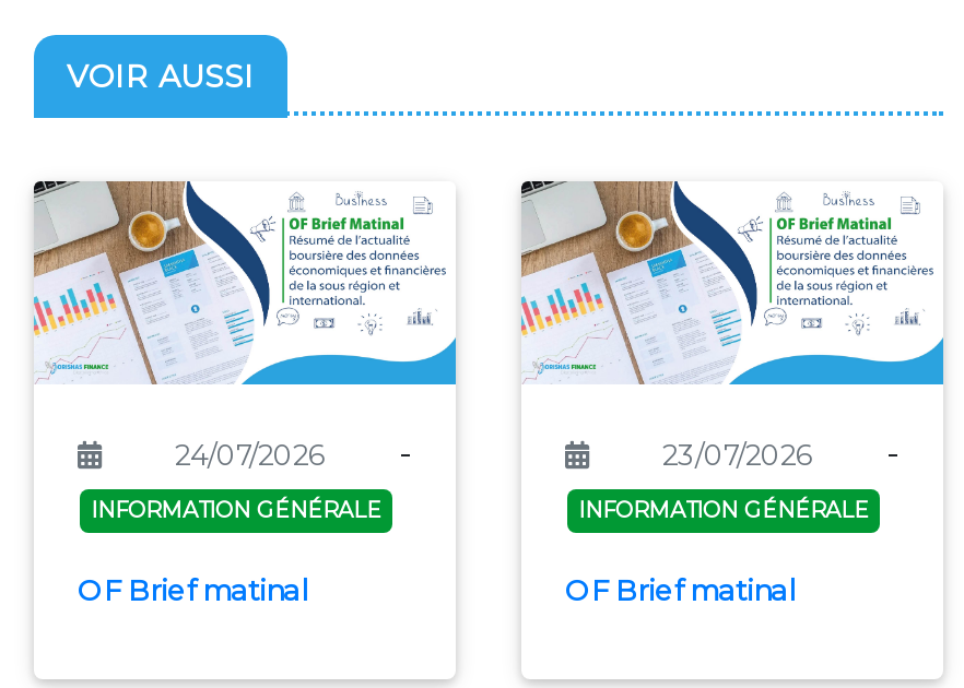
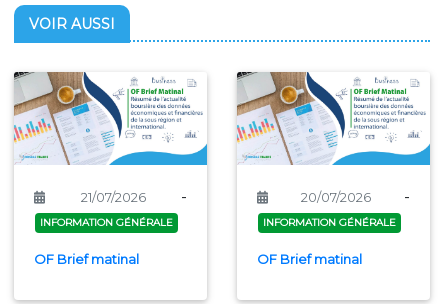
[102,433,412,475] 24/07/2026 - -> [45,187,187,206] 21/07/2026 -
[589,433,900,475] 23/07/2026 - -> [268,187,410,206] 20/07/2026 -

